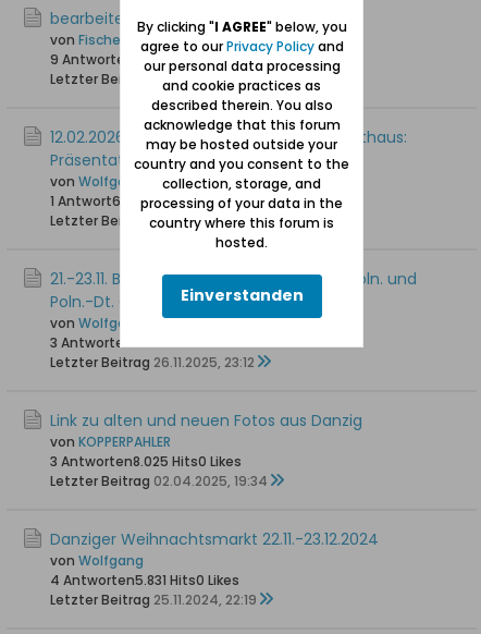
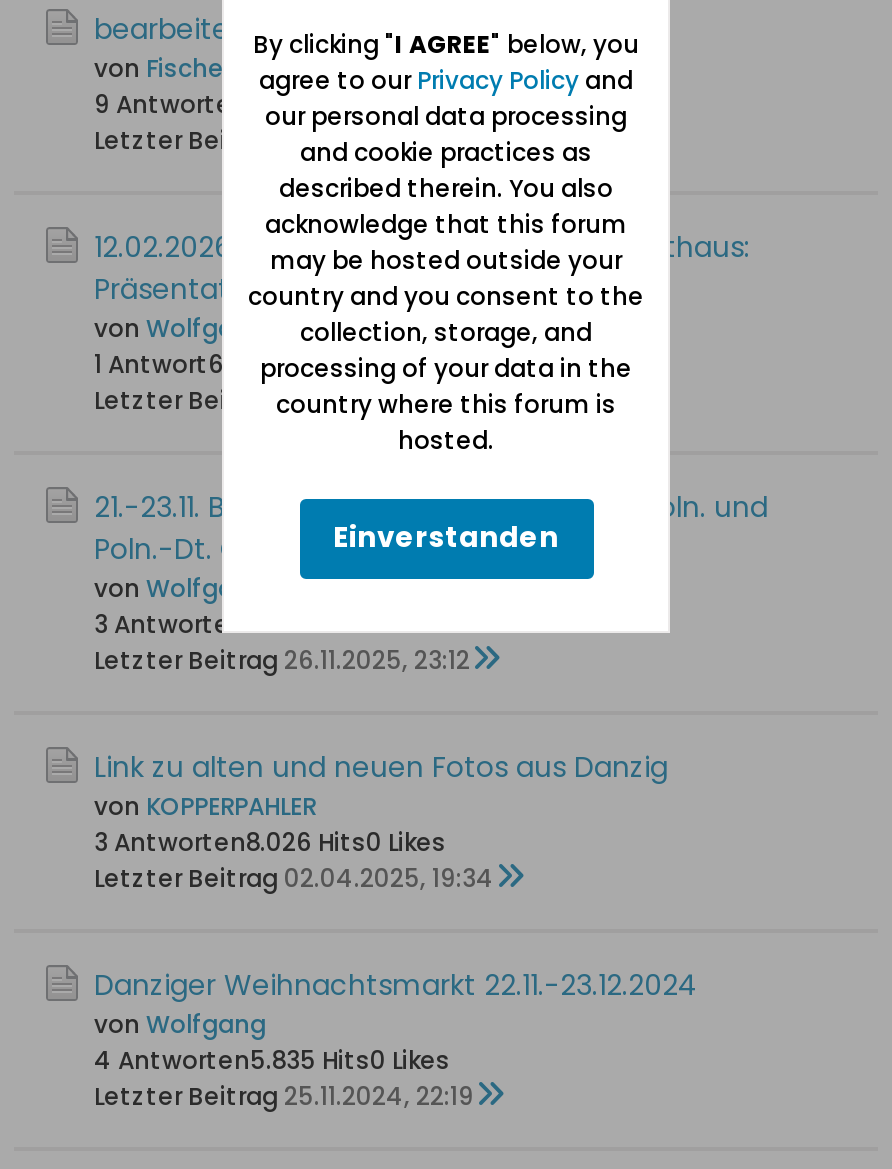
[50,452,242,471] 3 Antworten8.025 Hits0 Likes -> [94,825,446,859] 3 Antworten8.026 Hits0 Likes
[50,571,239,589] 4 Antworten5.831 Hits0 Likes -> [94,1043,450,1077] 4 Antworten5.835 Hits0 Likes

